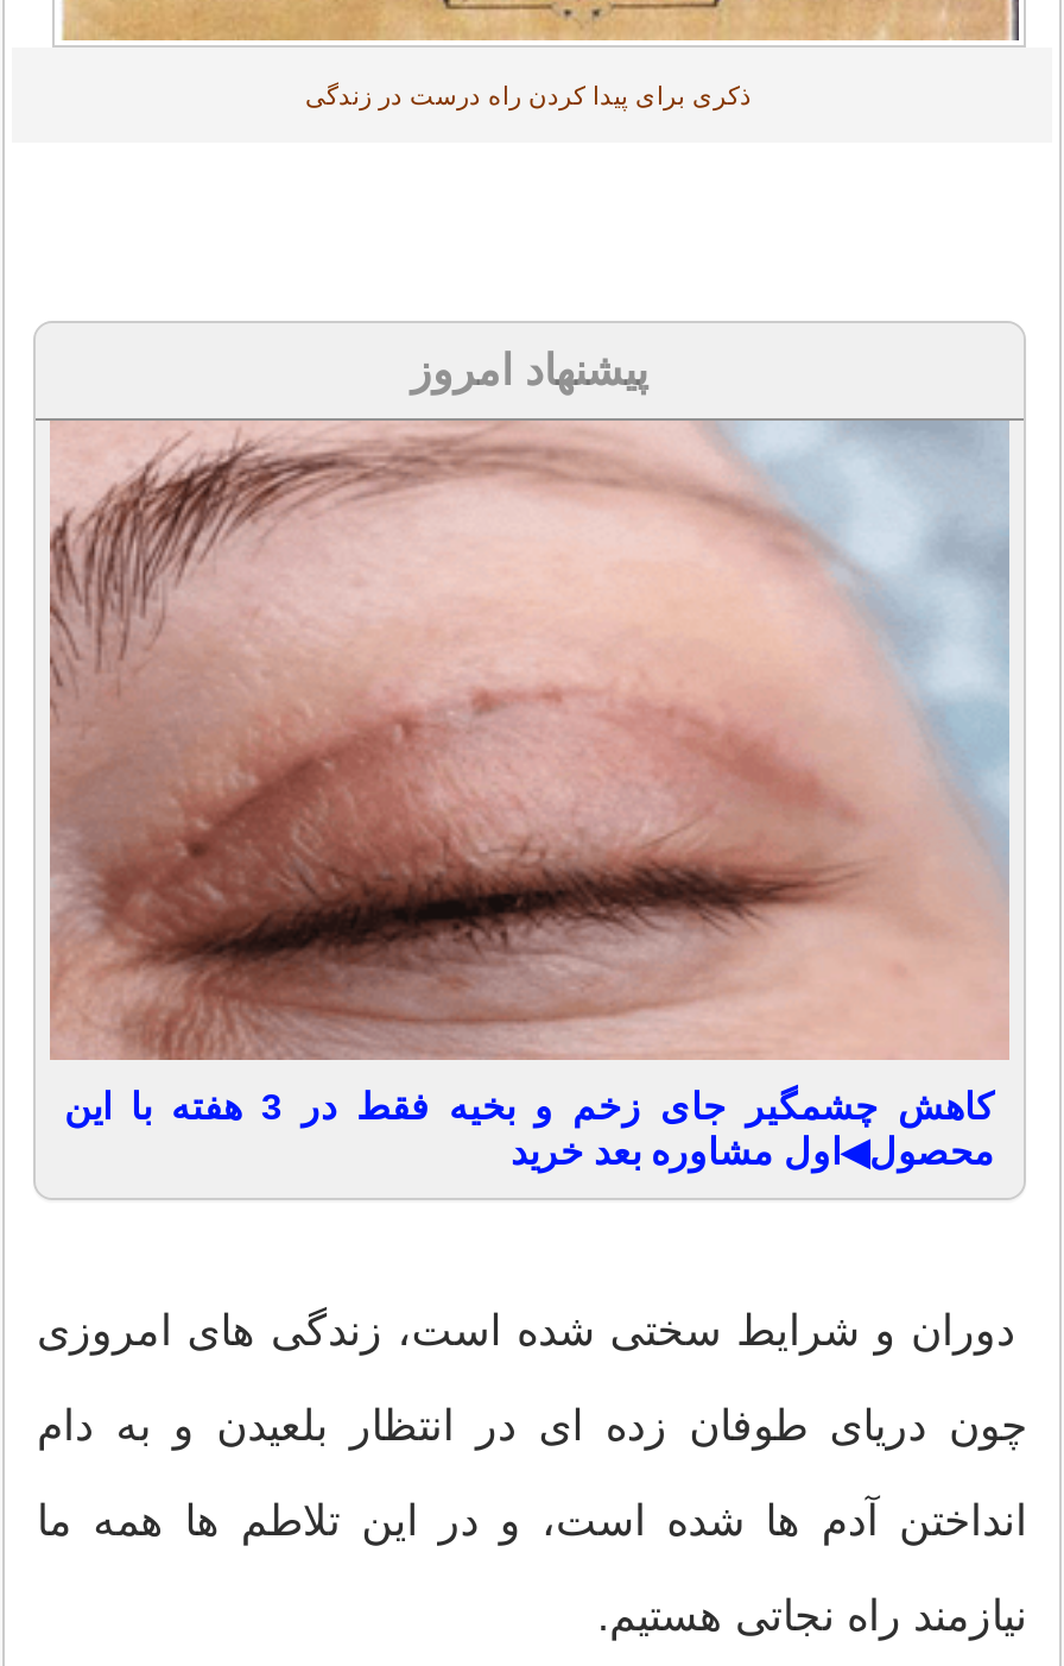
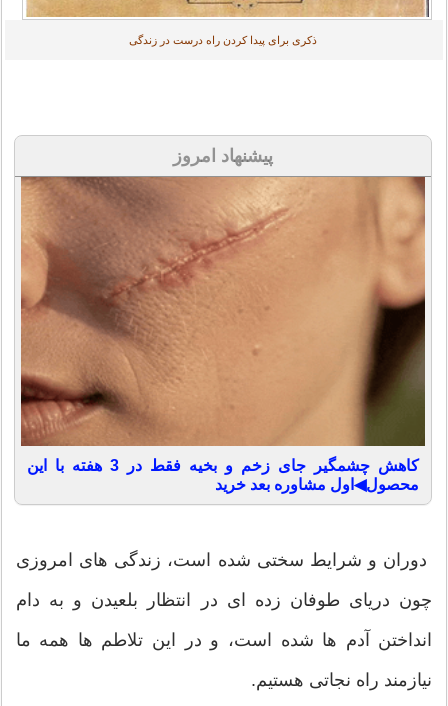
[50,418,1009,1060] [image] -> [20,176,426,447] [image]

